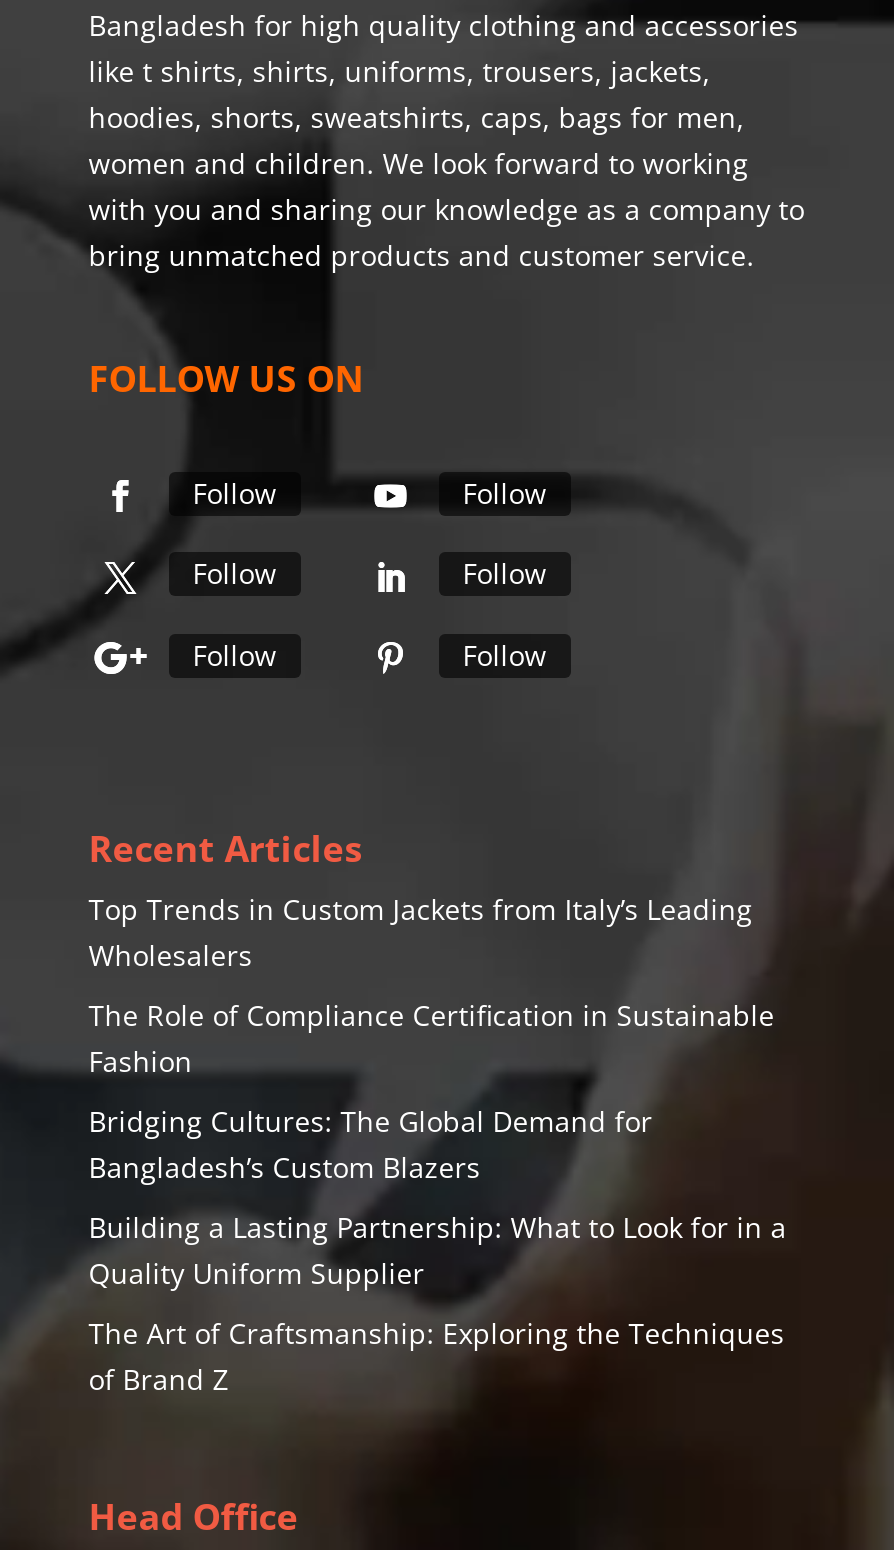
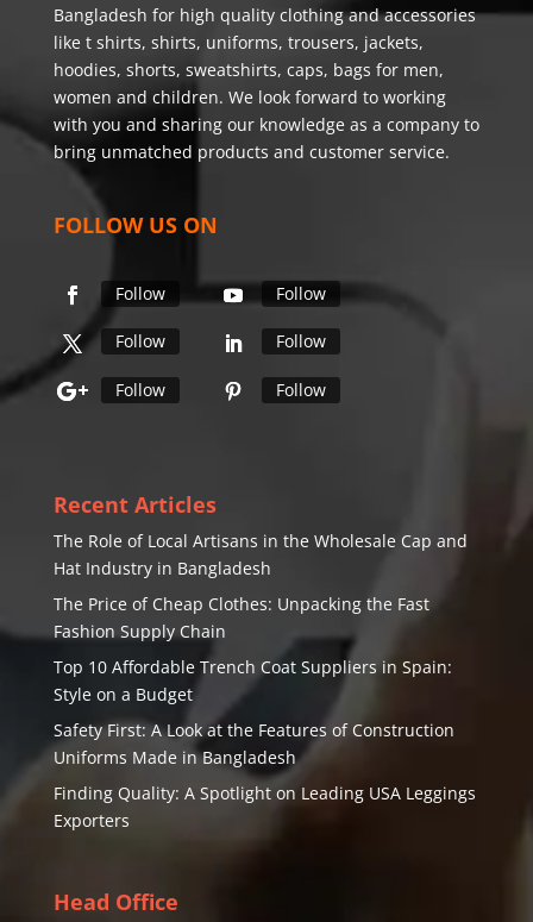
[89,890,753,974] Top Trends in Custom Jackets from Italy’s Leading | Wholesalers -> [53,530,467,580] The Role of Local Artisans in the Wholesale Cap and | Hat Industry in Bangladesh
[89,996,775,1080] The Role of Compliance Certification in Sustainable | Fashion -> [53,593,429,643] The Price of Cheap Clothes: Unpacking the Fast | Fashion Supply Chain
[89,1102,653,1186] Bridging Cultures: The Global Demand for | Bangladesh’s Custom Blazers -> [53,656,452,706] Top 10 Affordable Trench Coat Suppliers in Spain: | Style on a Budget
[89,1208,787,1292] Building a Lasting Partnership: What to Look for in a | Quality Uniform Supplier -> [53,719,454,769] Safety First: A Look at the Features of Construction | Uniforms Made in Bangladesh
[89,1314,785,1398] The Art of Craftsmanship: Exploring the Techniques | of Brand Z -> [53,782,476,832] Finding Quality: A Spotlight on Leading USA Leggings | Exporters

